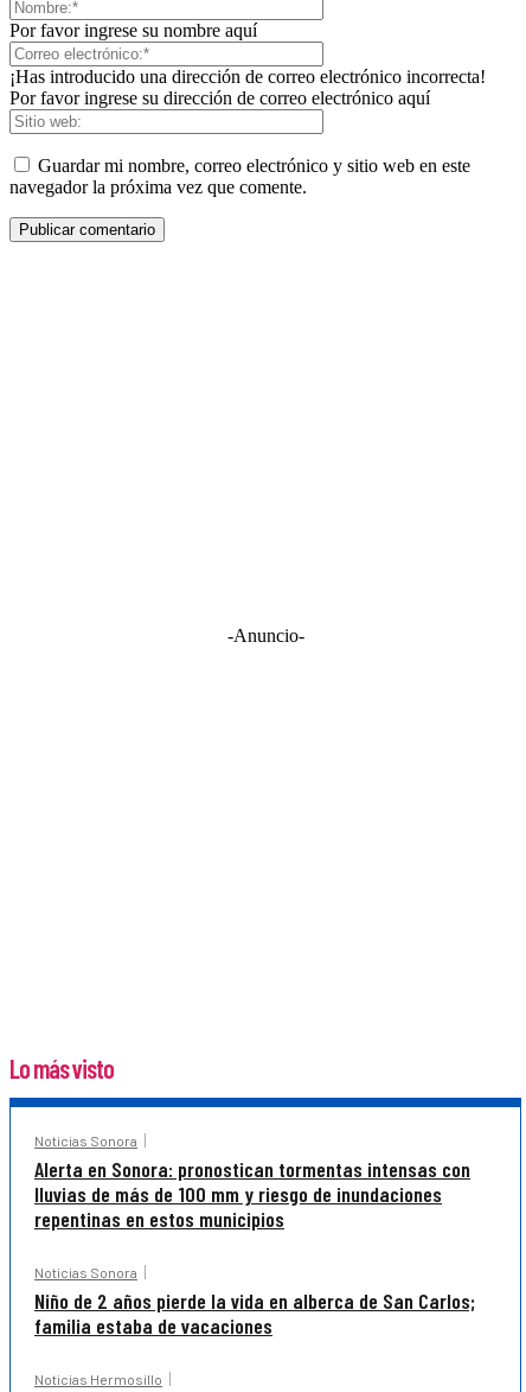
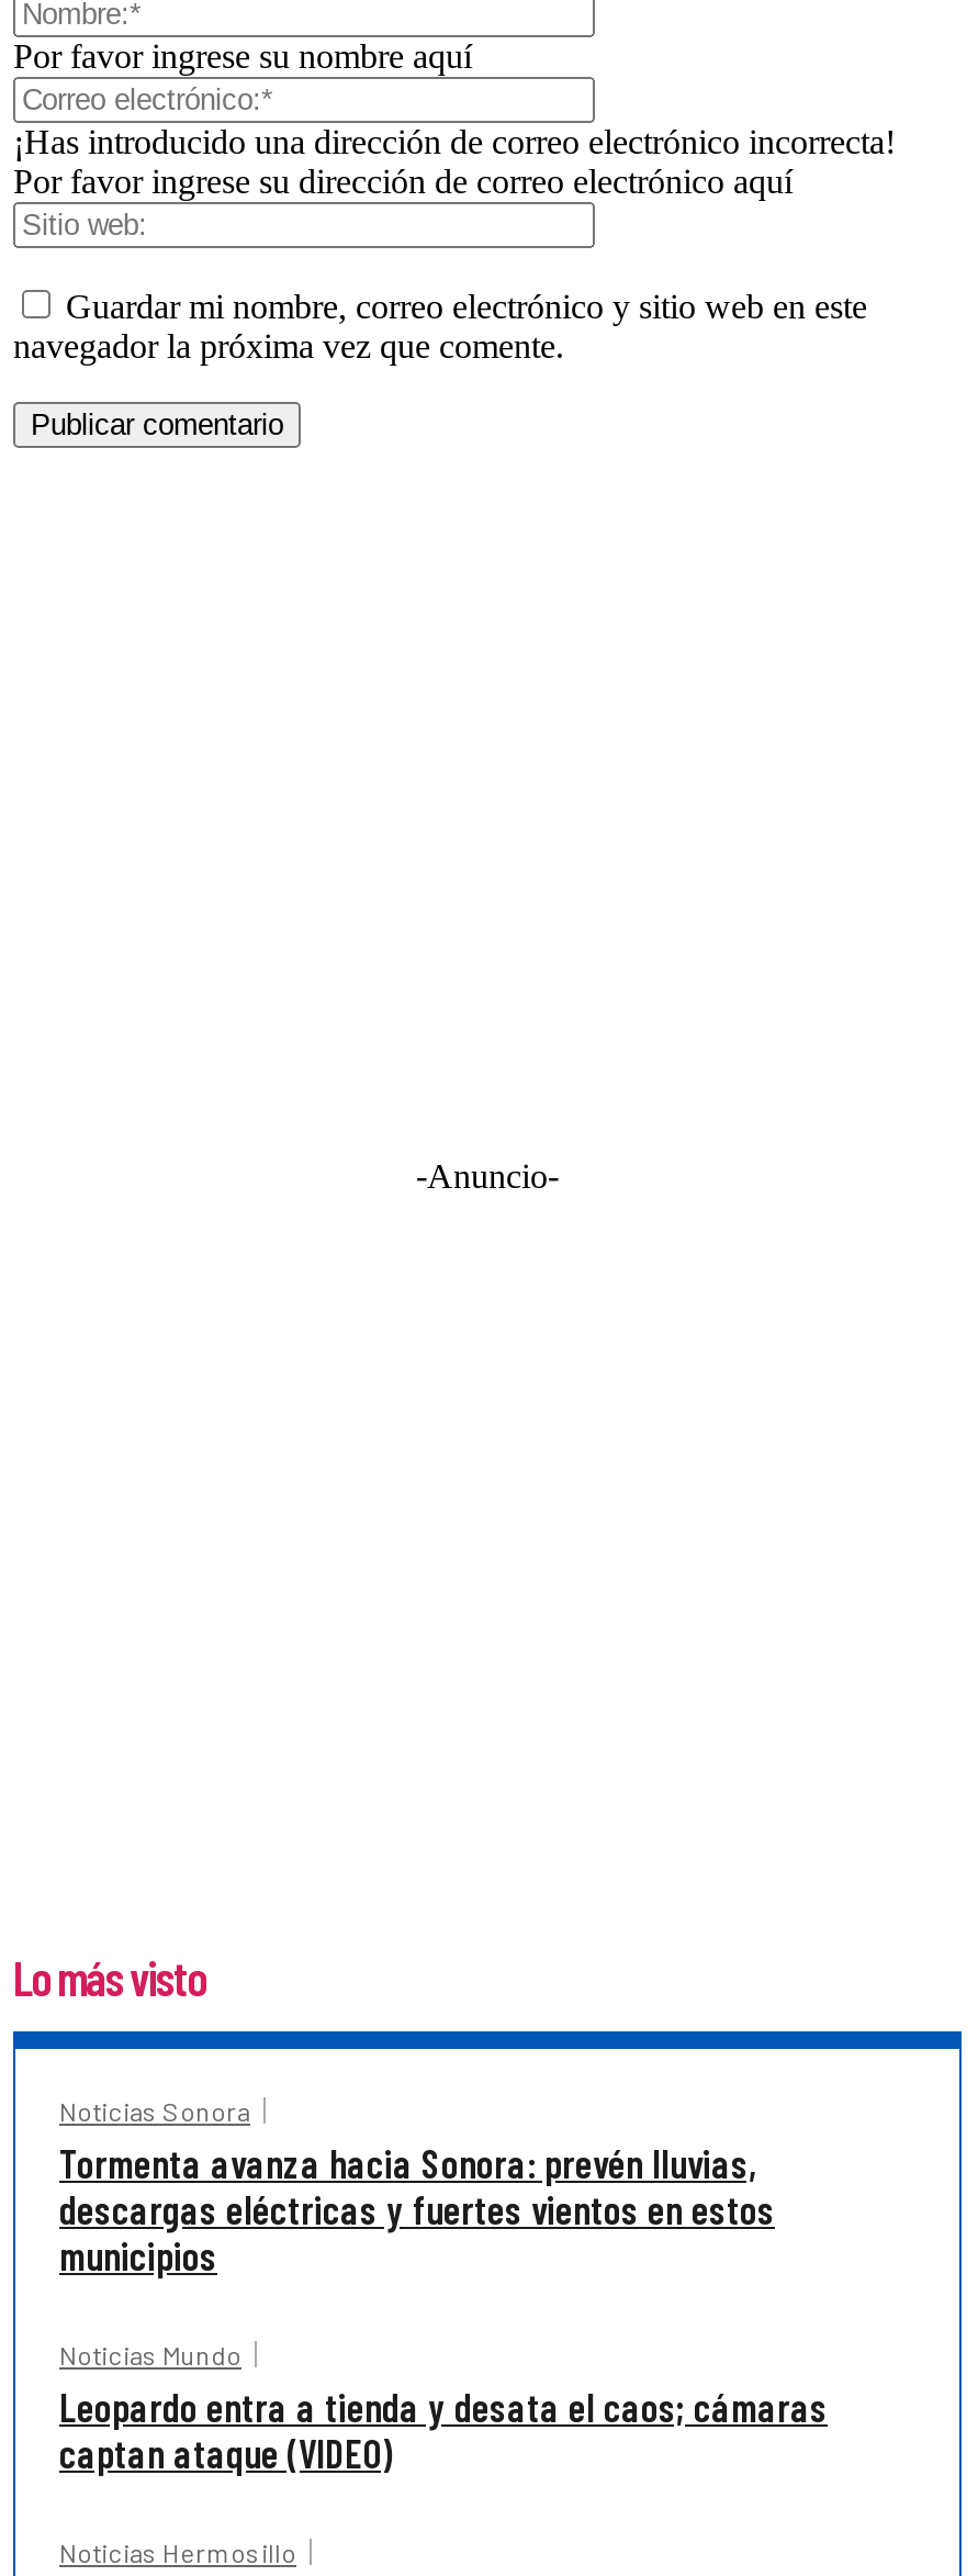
[34,1155,470,1231] Alerta en Sonora: pronostican tormentas intensas con | lluvias de más de 100 mm y riesgo de inundaciones | repentinas en estos municipios -> [59,2138,775,2278] Tormenta avanza hacia Sonora: prevén lluvias, | descargas eléctricas y fuertes vientos en estos | municipios
[34,1263,475,1338] Noticias Sonora | Niño de 2 años pierde la vida en alberca de San Carlos; | familia estaba de vacaciones -> [59,2338,828,2476] Noticias Mundo | Leopardo entra a tienda y desata el caos; cámaras | captan ataque (VIDEO)

